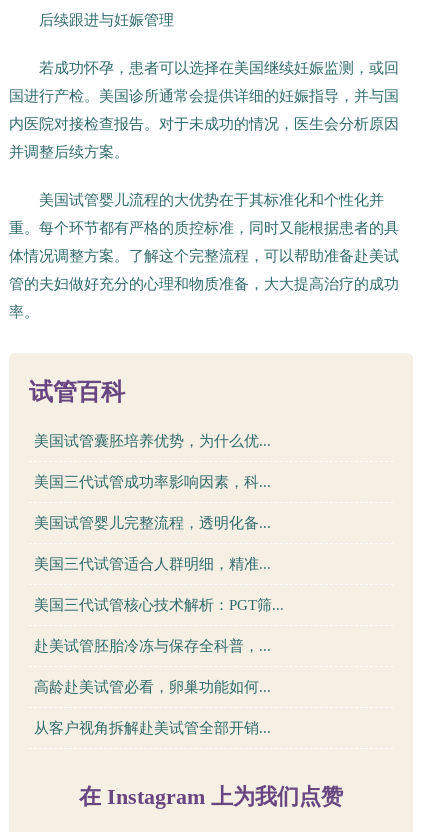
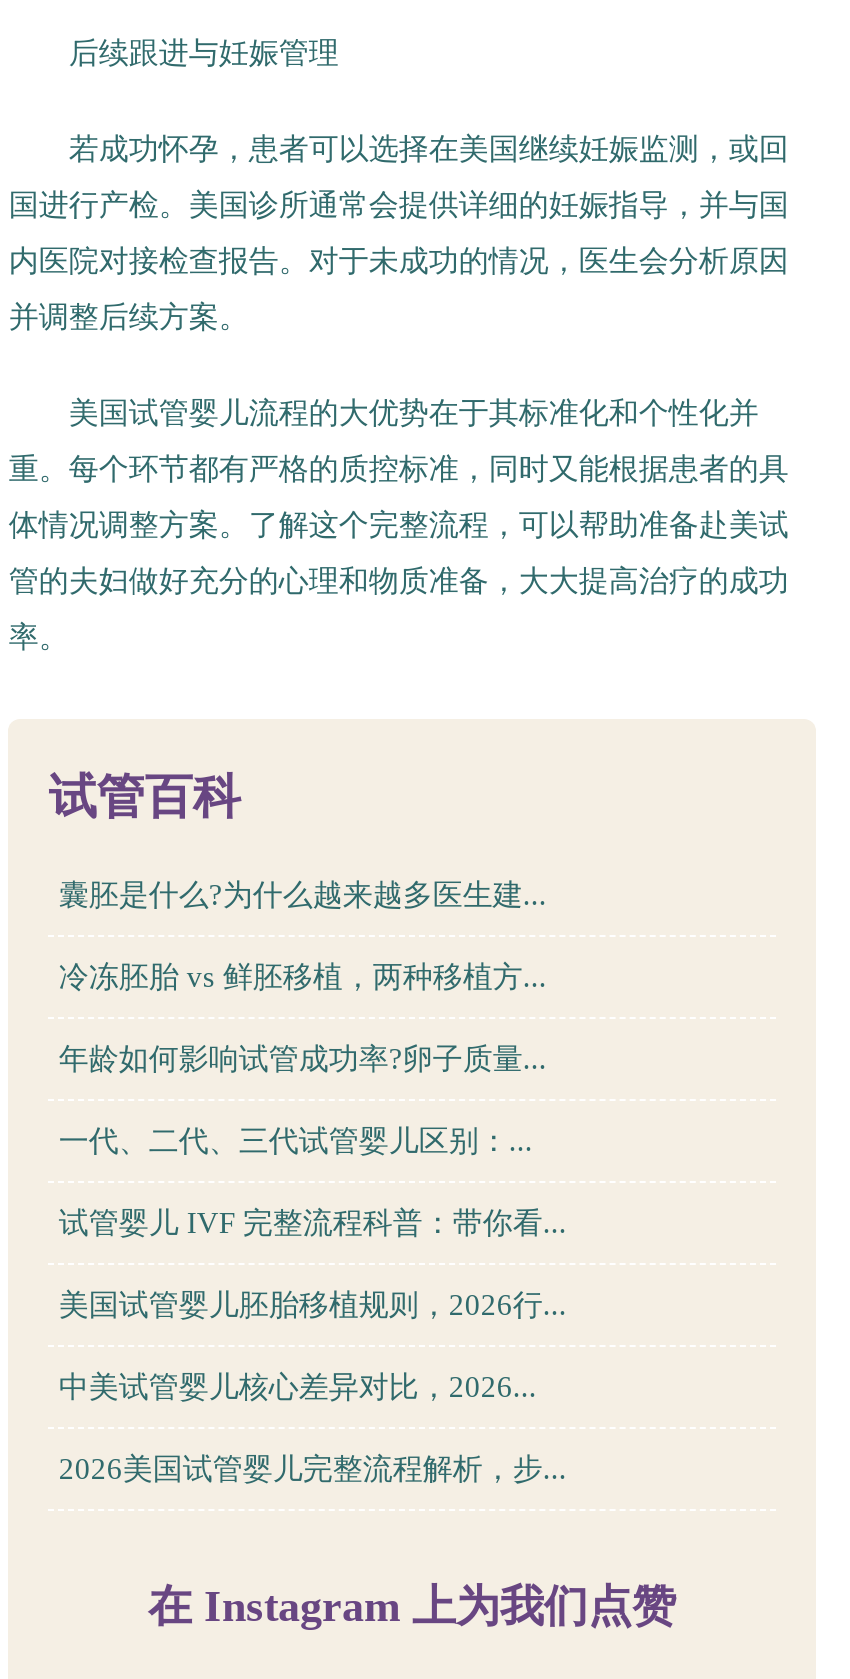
[34,433,271,449] 美国试管囊胚培养优势，为什么优... -> [59,879,547,911] 囊胚是什么?为什么越来越多医生建...
[34,474,271,490] 美国三代试管成功率影响因素，科... -> [59,961,547,993] 冷冻胚胎 vs 鲜胚移植，两种移植方...
[34,515,271,531] 美国试管婴儿完整流程，透明化备... -> [59,1043,547,1075] 年龄如何影响试管成功率?卵子质量...
[34,556,271,572] 美国三代试管适合人群明细，精准... -> [59,1125,533,1157] 一代、二代、三代试管婴儿区别：...
[34,597,284,613] 美国三代试管核心技术解析：PGT筛... -> [59,1207,567,1239] 试管婴儿 IVF 完整流程科普：带你看...
[34,638,271,654] 赴美试管胚胎冷冻与保存全科普，... -> [59,1289,567,1321] 美国试管婴儿胚胎移植规则，2026行...
[34,679,271,695] 高龄赴美试管必看，卵巢功能如何... -> [59,1371,537,1403] 中美试管婴儿核心差异对比，2026...
[34,720,271,736] 从客户视角拆解赴美试管全部开销... -> [59,1453,567,1485] 2026美国试管婴儿完整流程解析，步...

